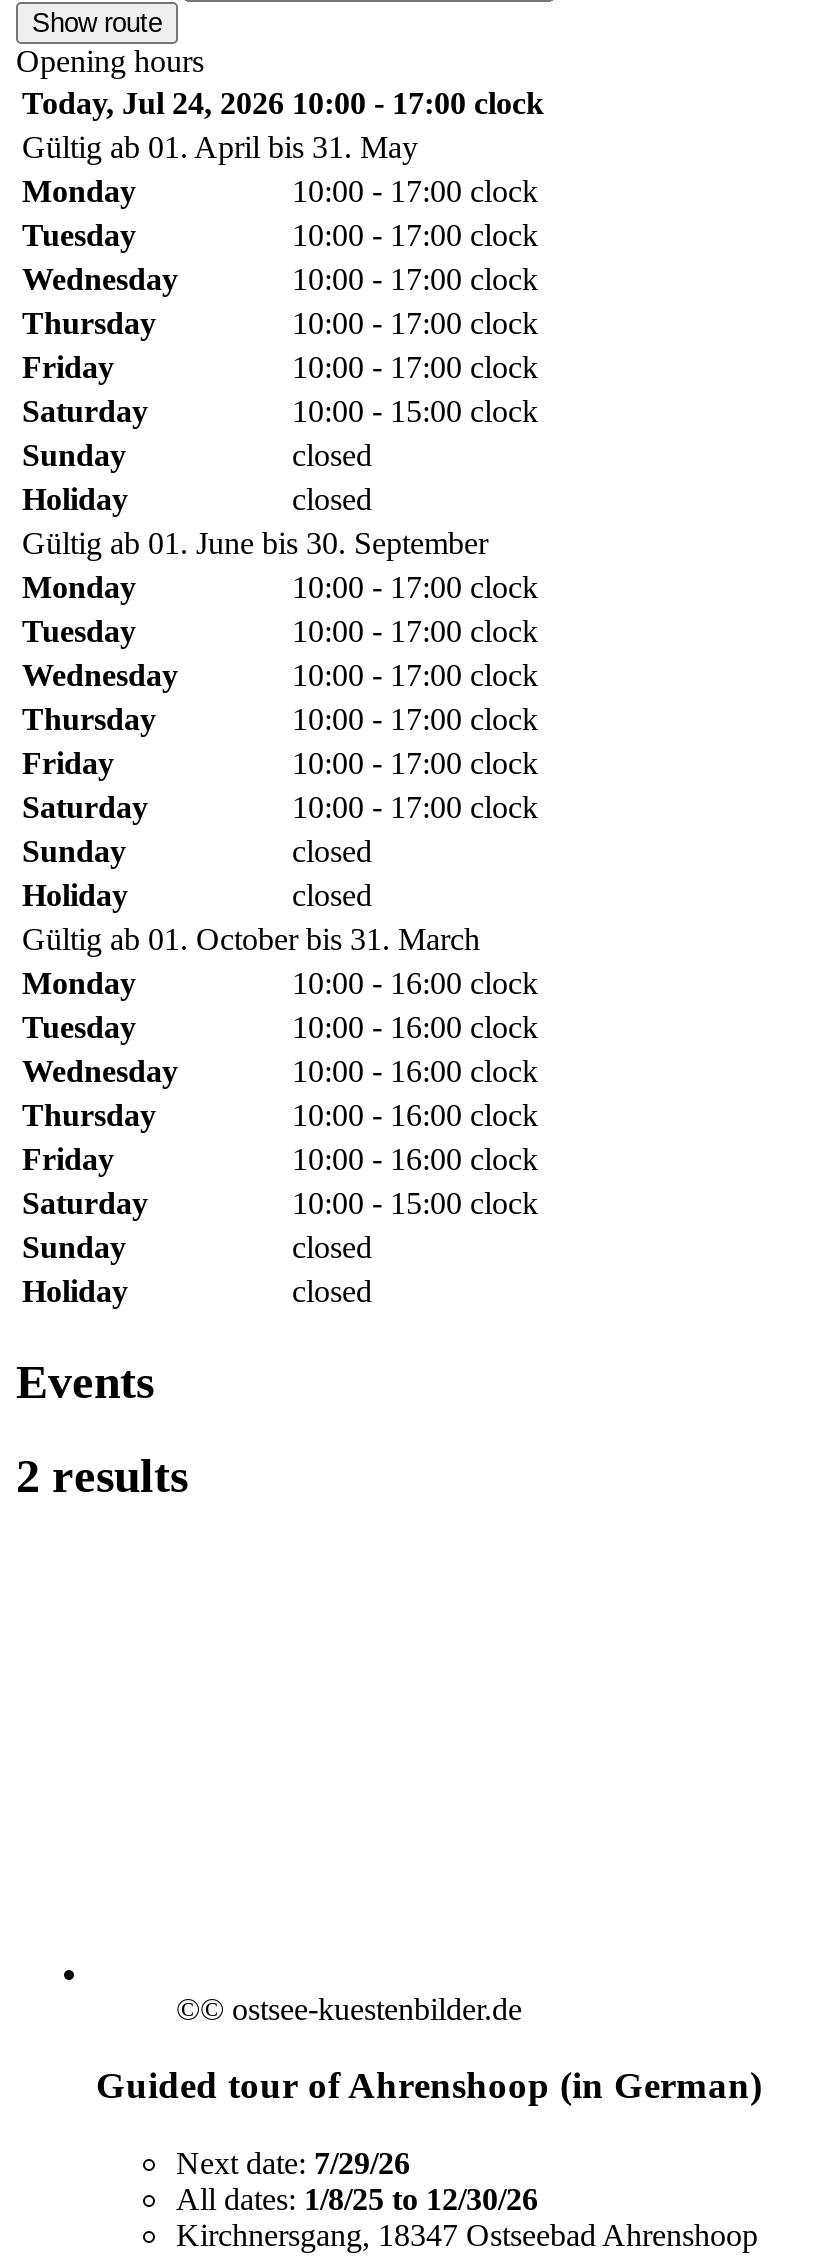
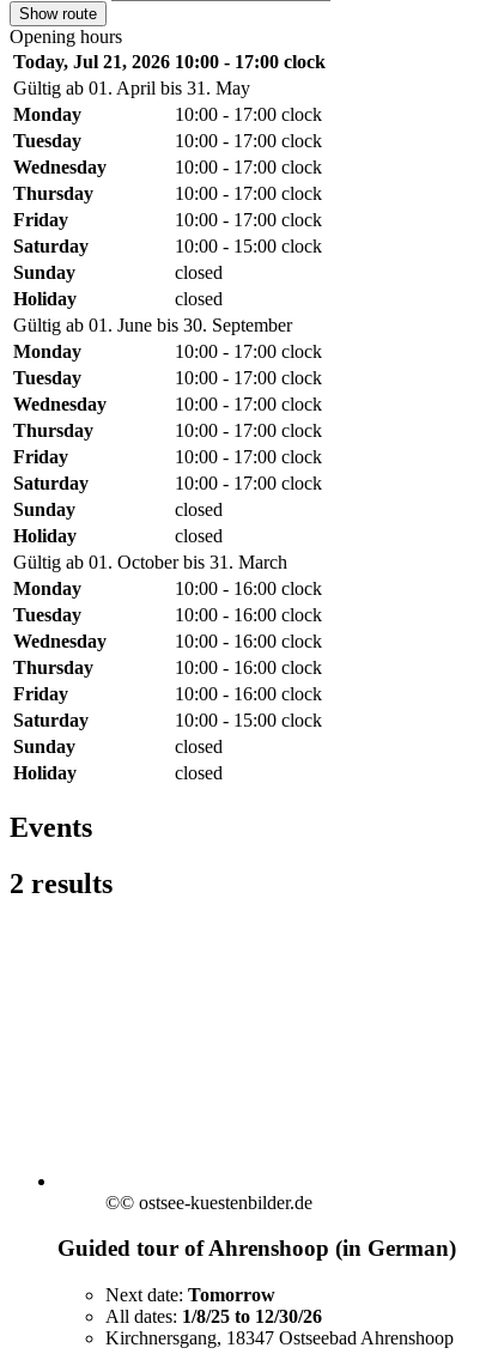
[22,86,544,120] Today, Jul 24, 2026 10:00 - 17:00 clock -> [13,51,326,72] Today, Jul 21, 2026 10:00 - 17:00 clock
[176,2146,410,2180] Next date: 7/29/26 -> [105,1285,275,1305] Next date: Tomorrow

